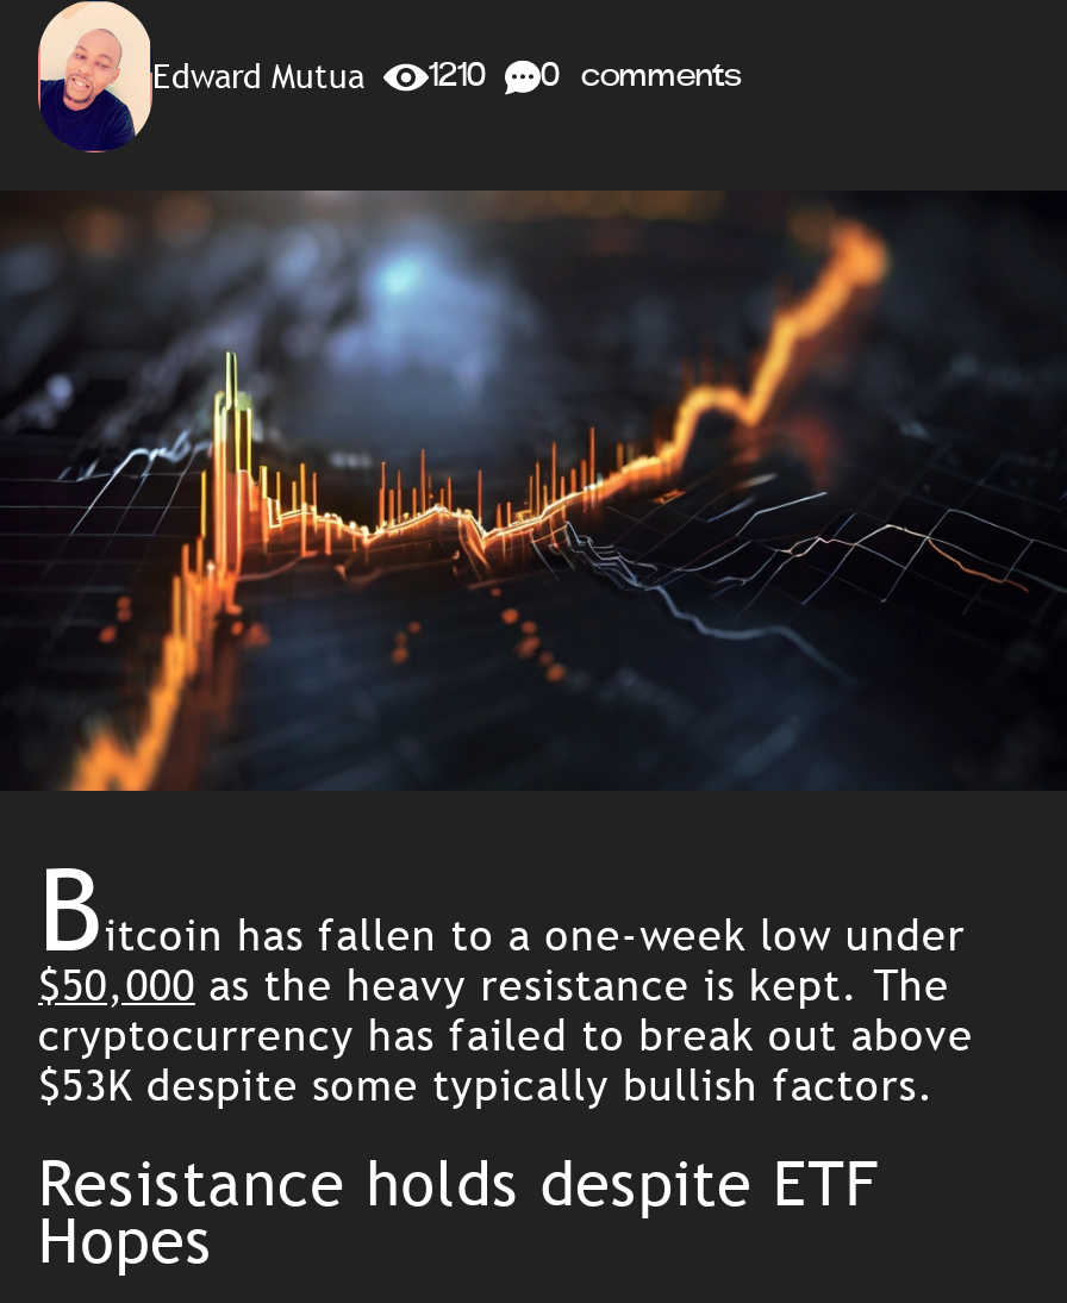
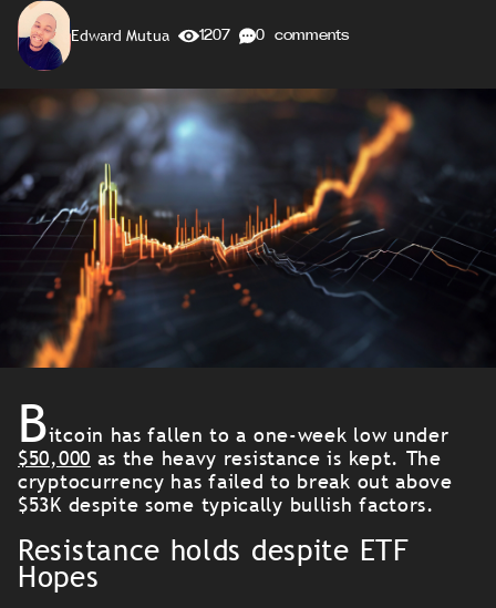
[152,57,741,95] Edward Mutua 1210 0 comments -> [71,27,349,44] Edward Mutua 1207 0 comments

